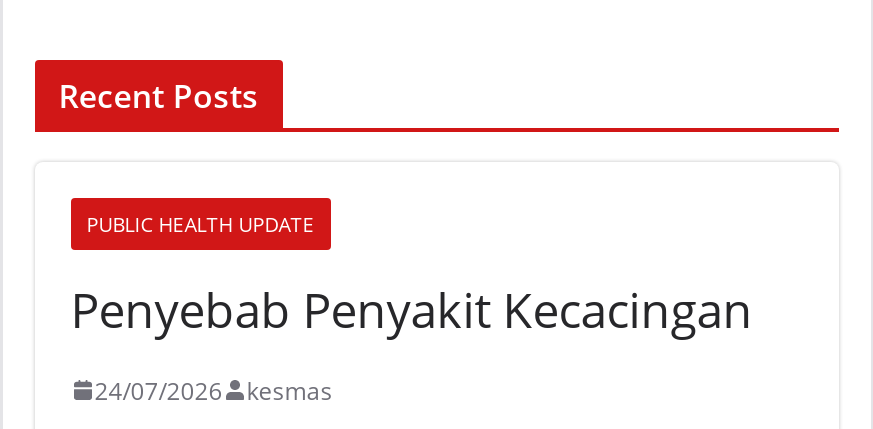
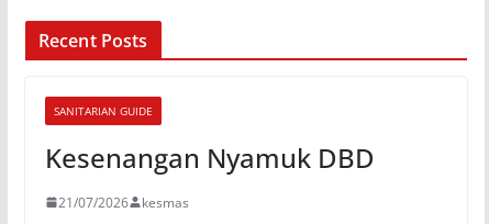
[86,209,314,237] PUBLIC HEALTH UPDATE -> [54,103,152,118] SANITARIAN GUIDE
[70,275,752,341] Penyebab Penyakit Kecacingan -> [45,139,374,175] Kesenangan Nyamuk DBD
[94,373,332,407] 24/07/2026 kesmas -> [58,193,189,212] 21/07/2026 kesmas

